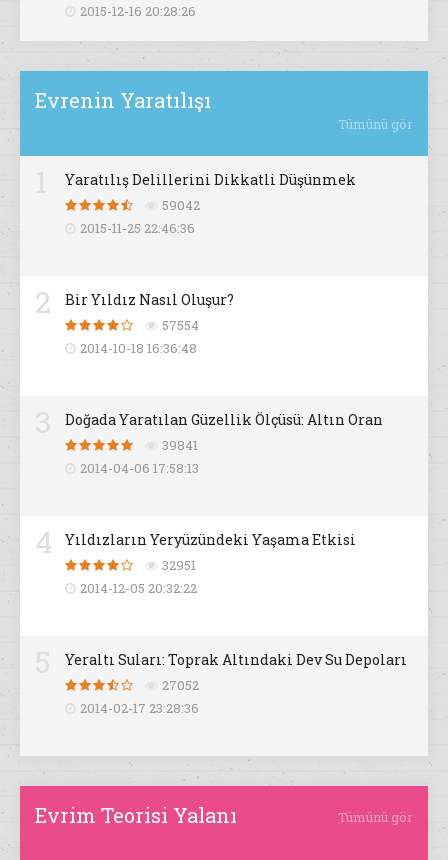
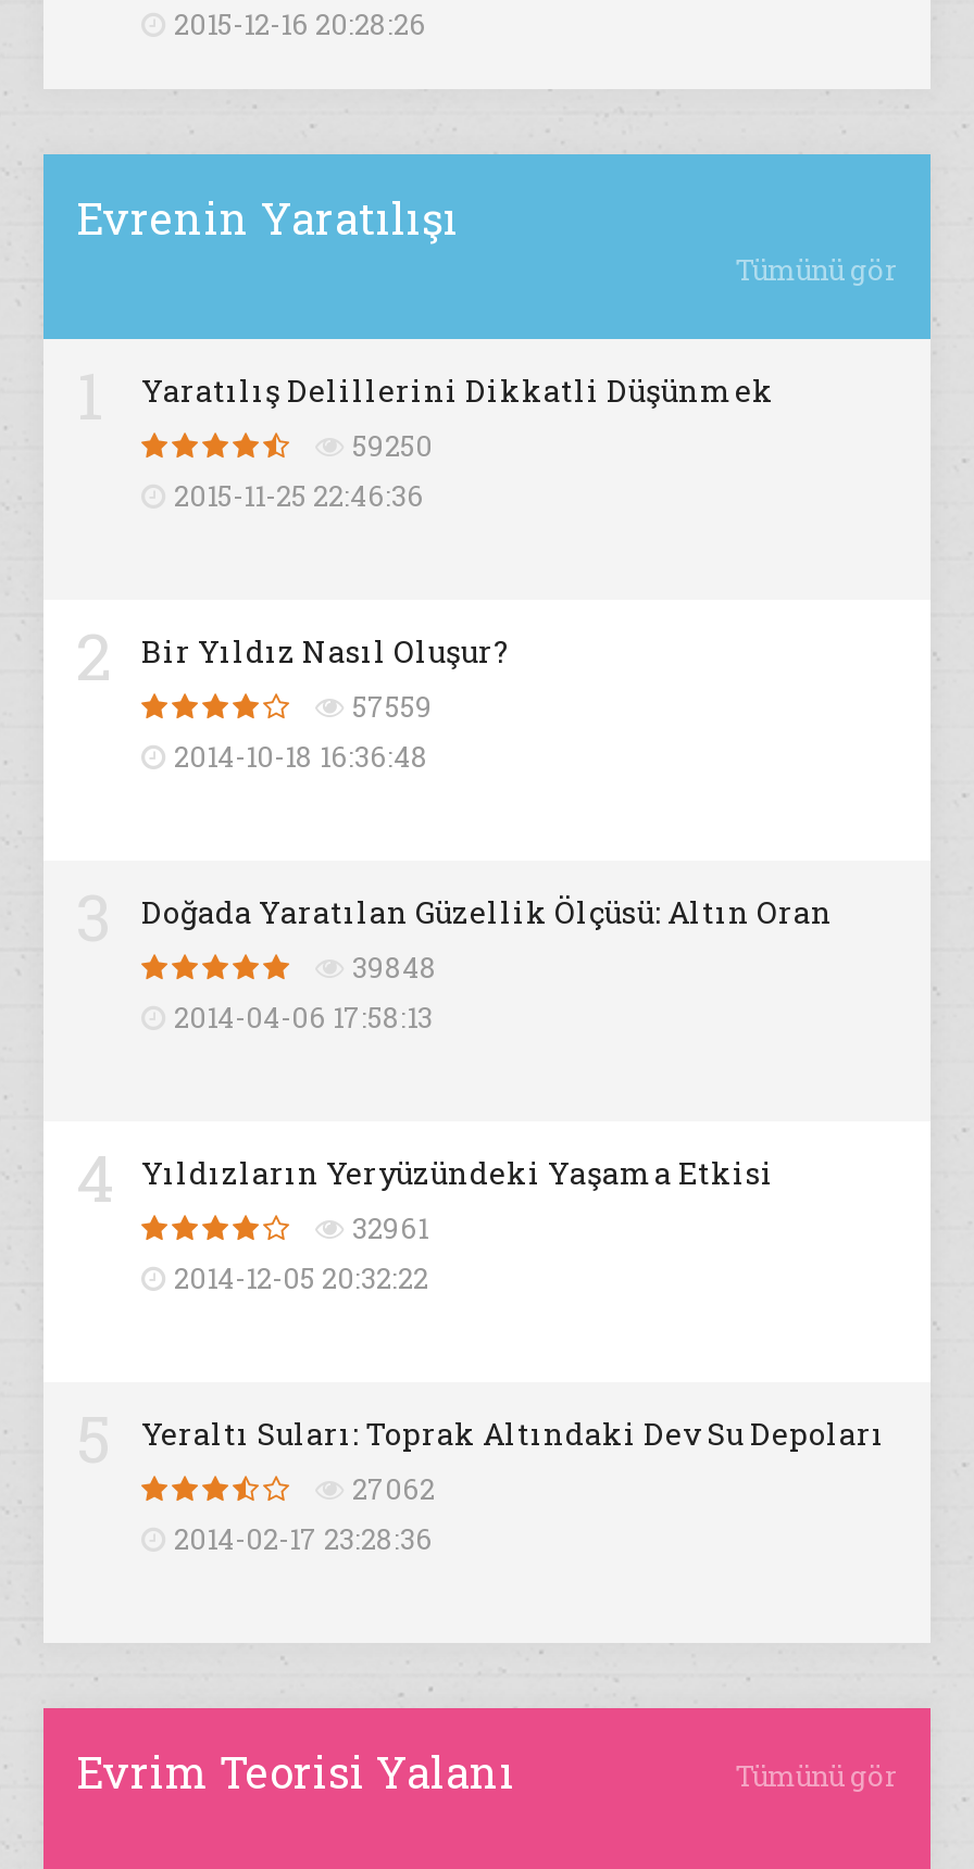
[162,196,200,214] 59042 -> [352,426,433,466] 59250
[162,316,199,334] 57554 -> [352,687,433,726] 57559
[162,436,198,454] 39841 -> [352,948,437,987] 39848
[162,556,196,574] 32951 -> [352,1209,428,1248] 32961
[162,676,199,694] 27052 -> [352,1470,435,1509] 27062

